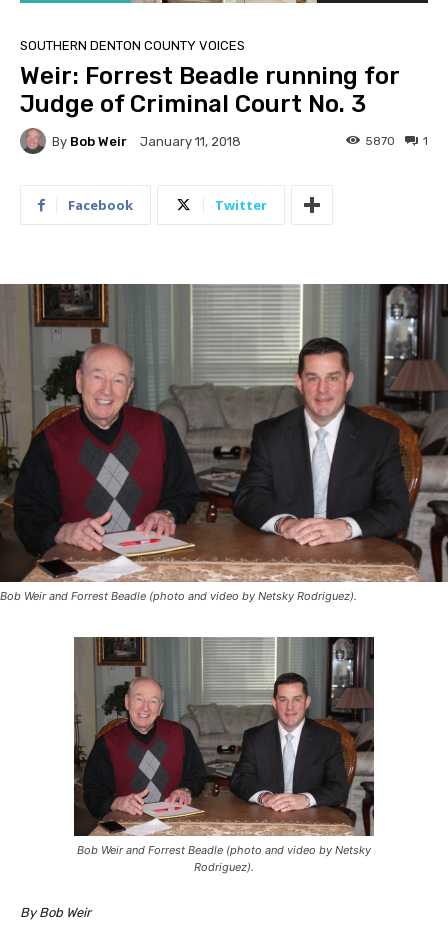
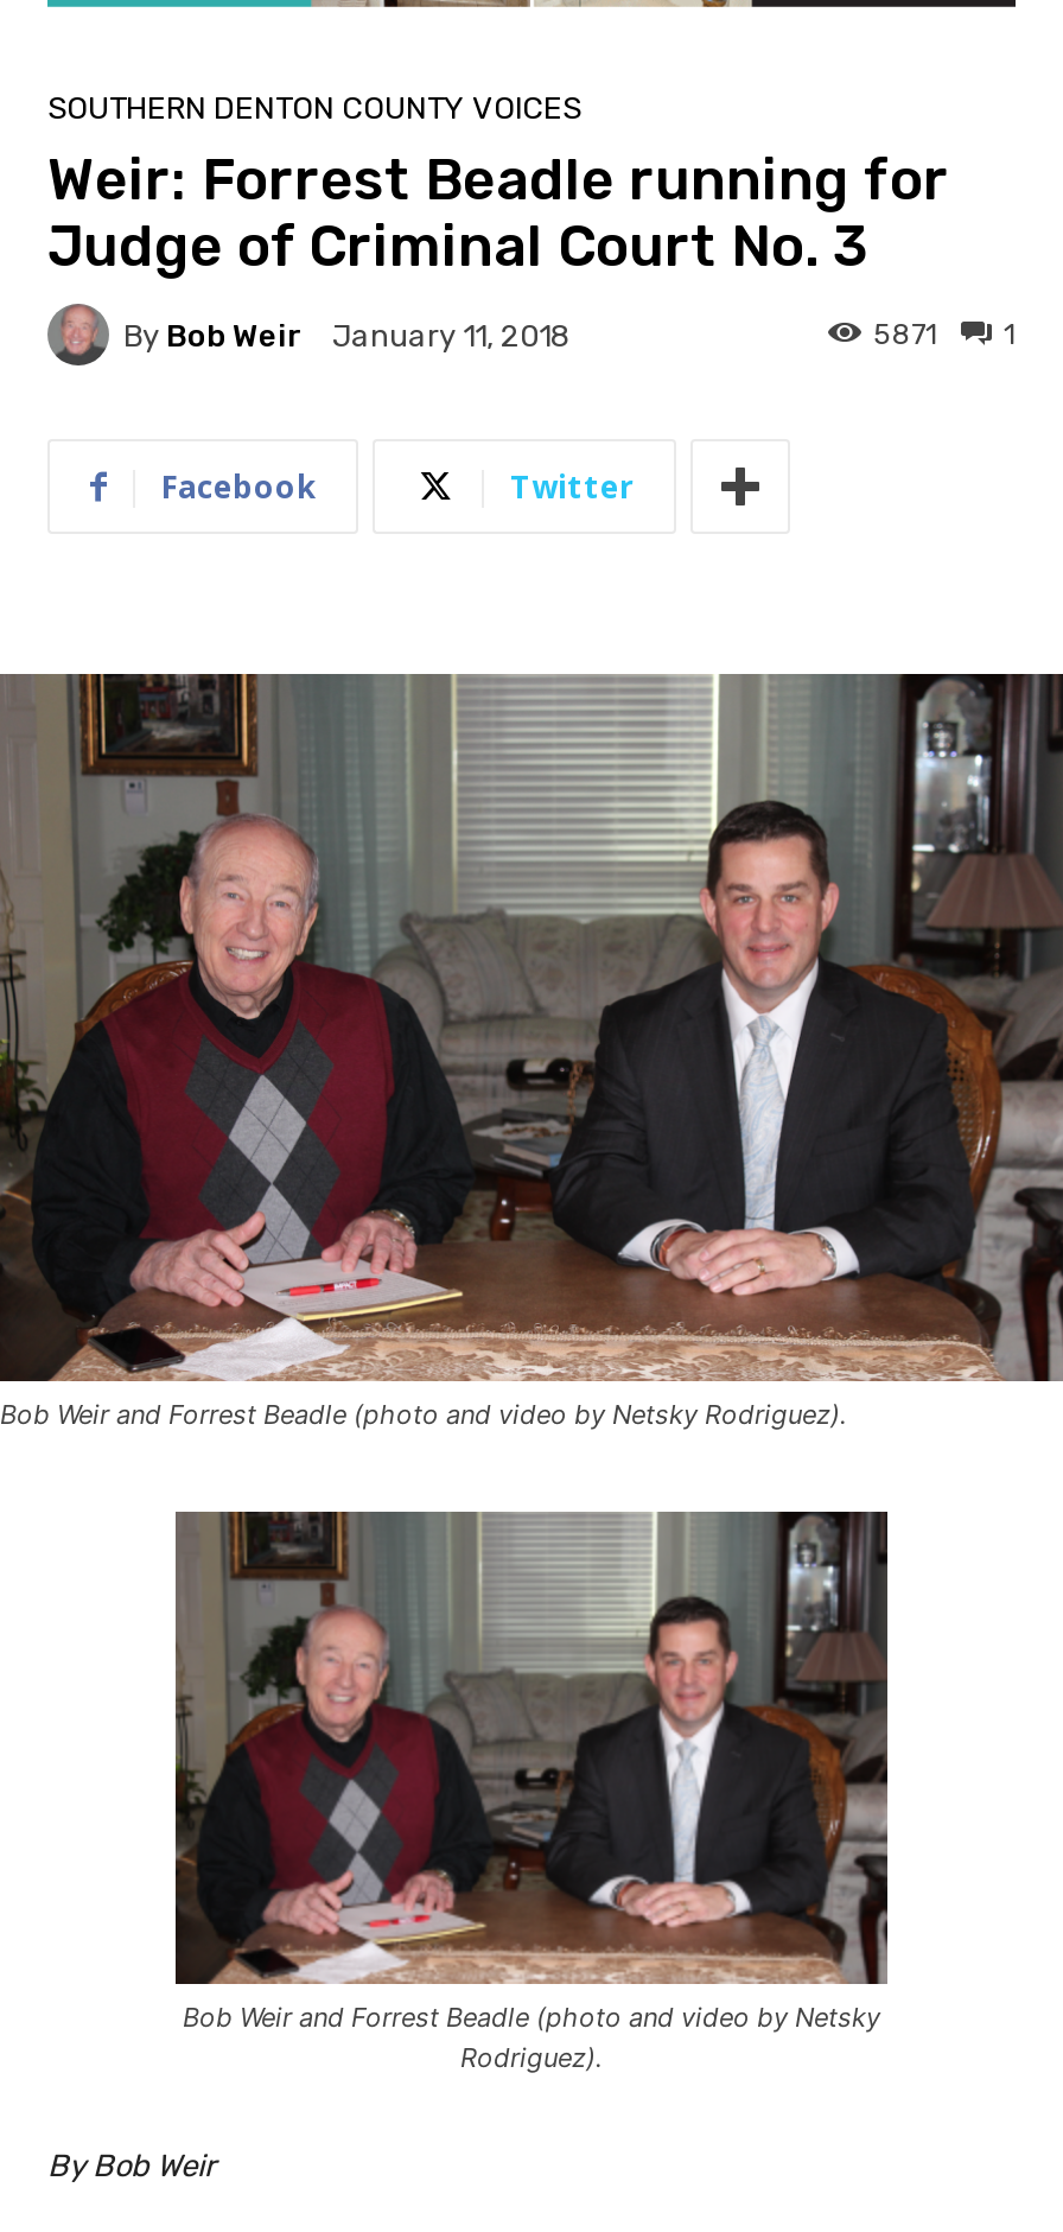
[365,134,428,148] 5870 1 -> [873,318,1016,351] 5871 1

